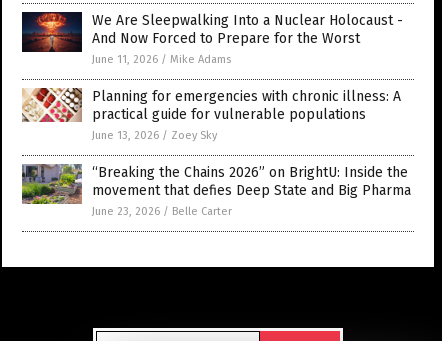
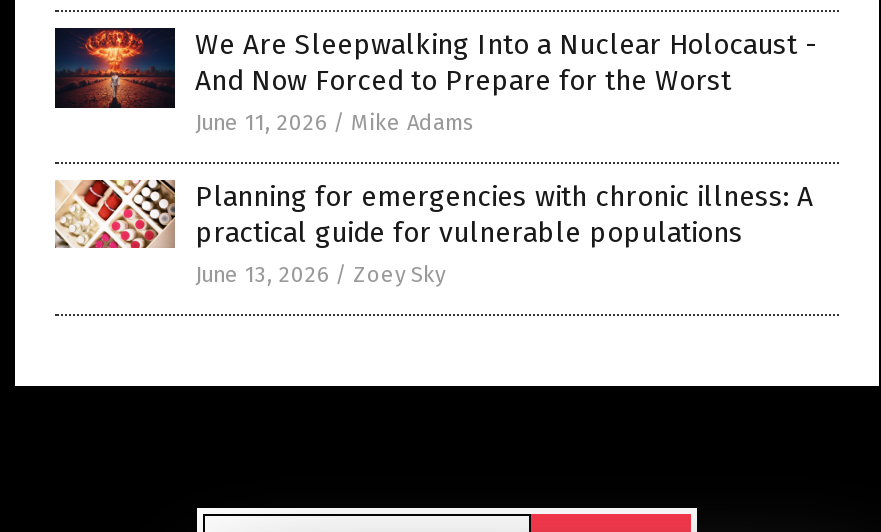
[21,164,411,218] [image] | “Breaking the Chains 2026” on BrightU: Inside the | movement that defies Deep State and Big Pharma | June 23, 2026 / Belle Carter -> none

